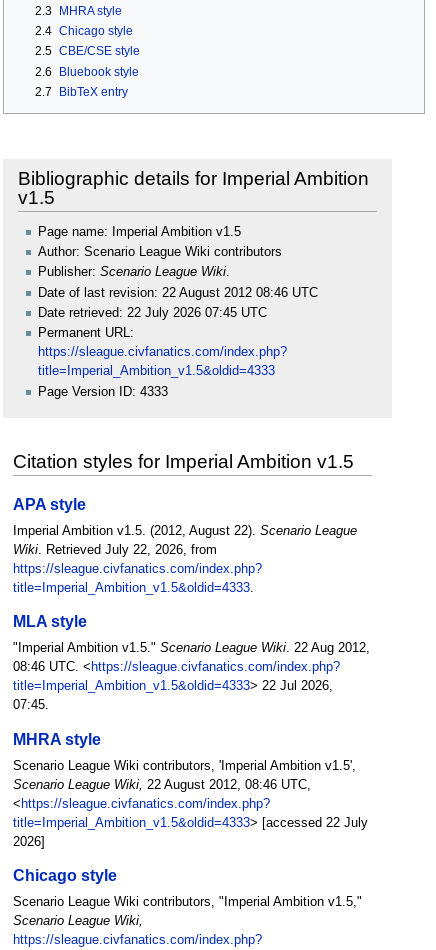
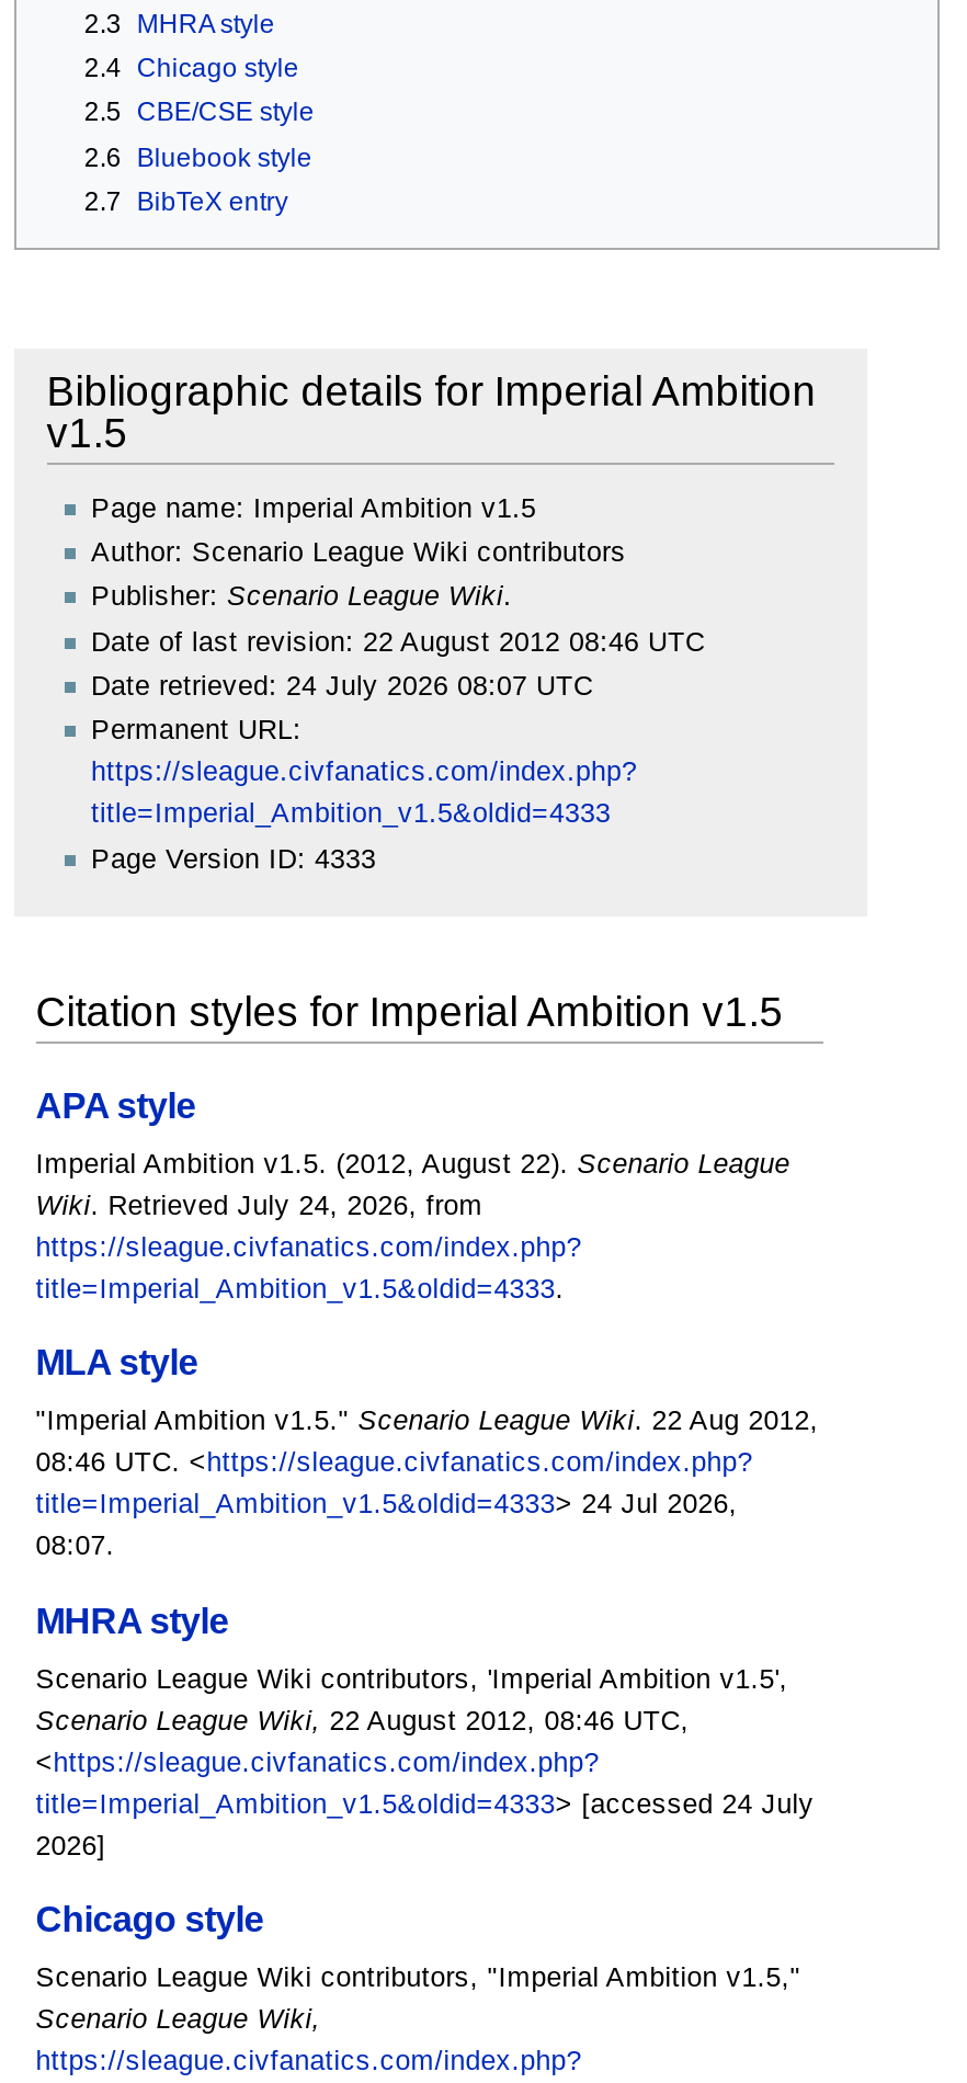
[38,306,267,320] Date retrieved: 22 July 2026 07:45 UTC -> [91,671,593,702] Date retrieved: 24 July 2026 08:07 UTC
[13,543,217,557] Wiki. Retrieved July 22, 2026, from -> [36,1190,483,1221] Wiki. Retrieved July 24, 2026, from
[13,679,333,693] title=Imperial_Ambition_v1.5&oldid=4333> 22 Jul 2026, -> [36,1489,737,1520] title=Imperial_Ambition_v1.5&oldid=4333> 24 Jul 2026,
[13,698,49,712] 07:45. -> [36,1531,114,1562] 08:07.
[13,815,368,829] title=Imperial_Ambition_v1.5&oldid=4333> [accessed 22 July -> [36,1788,814,1819] title=Imperial_Ambition_v1.5&oldid=4333> [accessed 24 July

